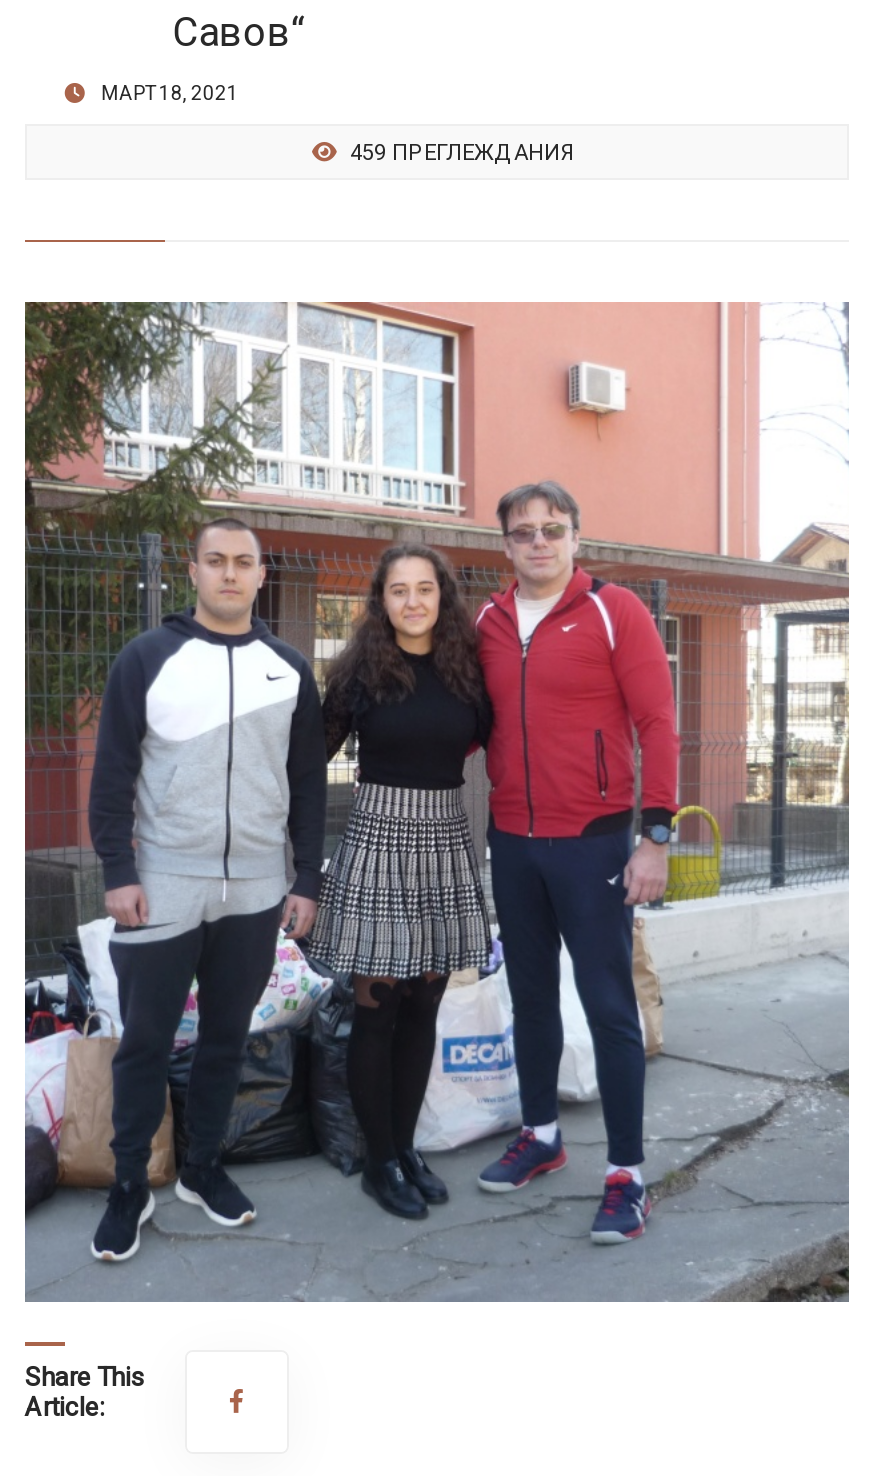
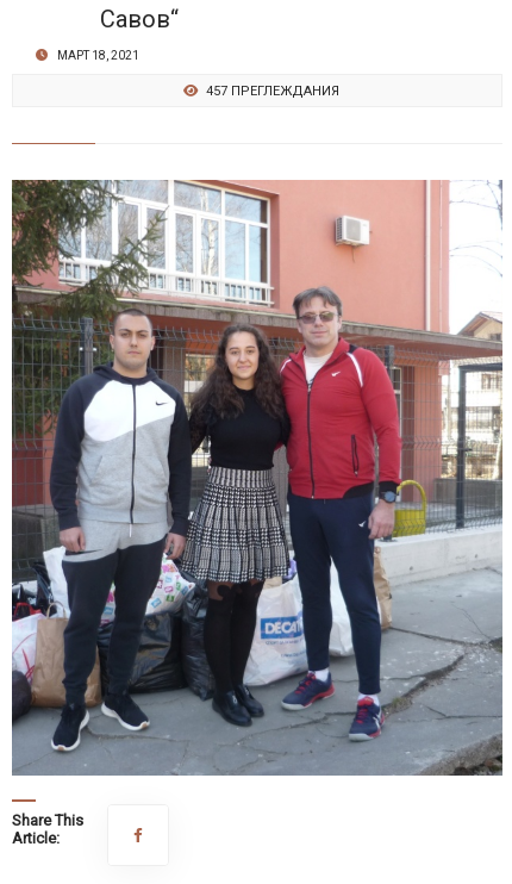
[344,141,574,167] 459 ПРЕГЛЕЖДАНИЯ -> [202,84,339,99] 457 ПРЕГЛЕЖДАНИЯ

